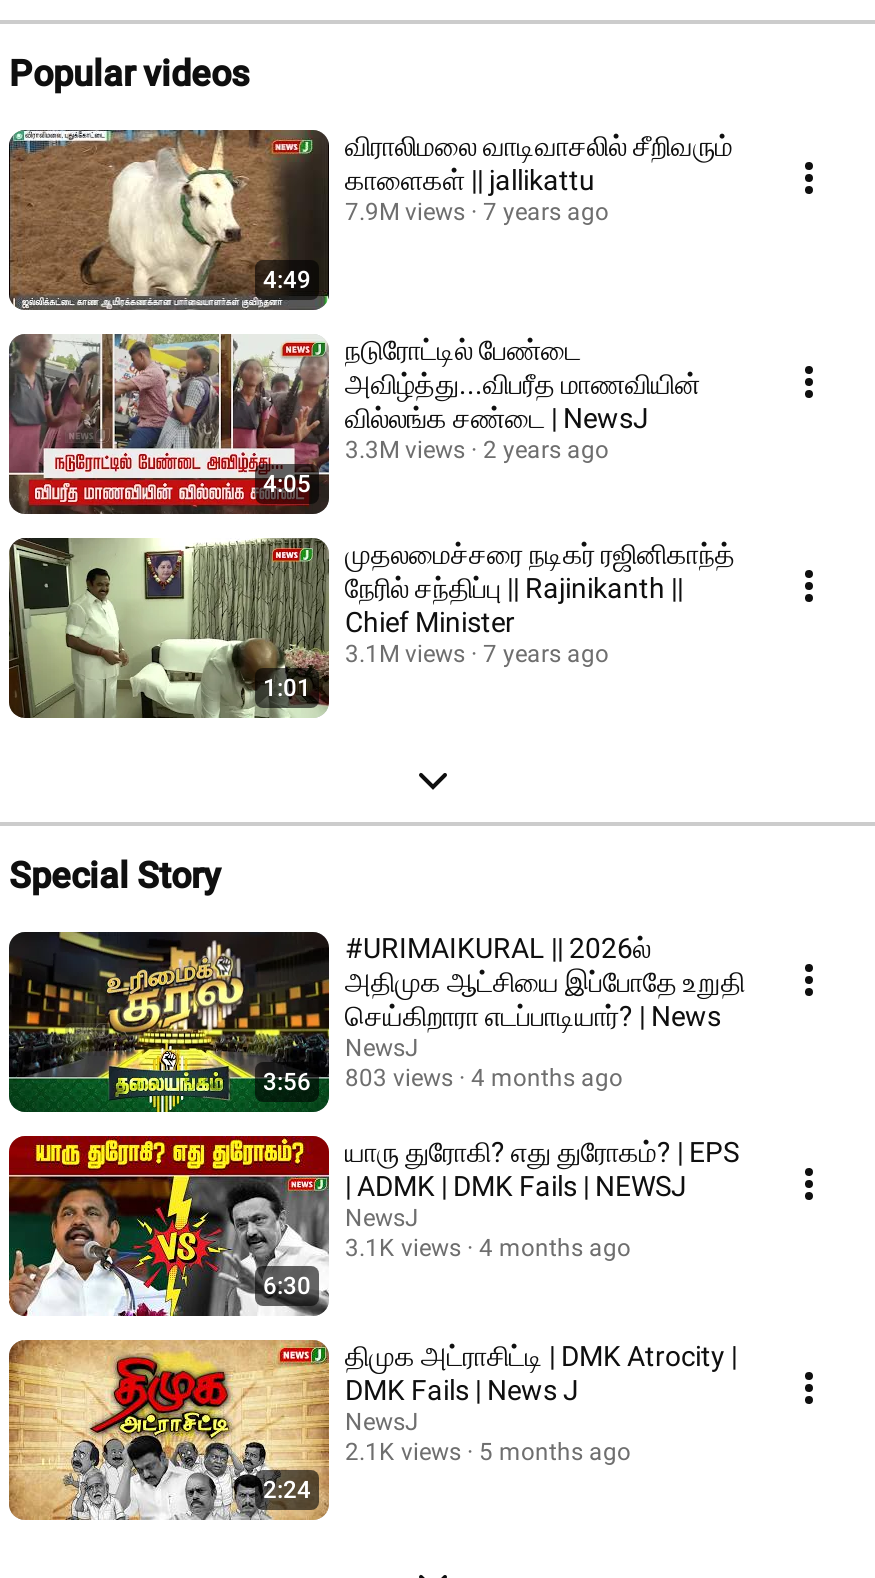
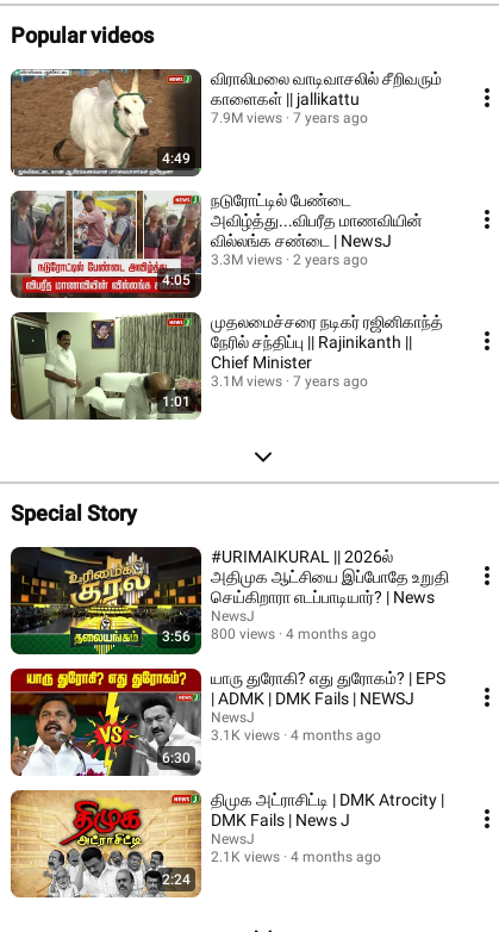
[263,1064,623,1096] 3:56 803 views 4 months ago -> [162,626,376,645] 3:56 800 views 4 months ago
[345,1438,631,1466] 2.1K views 5 months ago -> [211,849,381,865] 2.1K views 4 months ago

